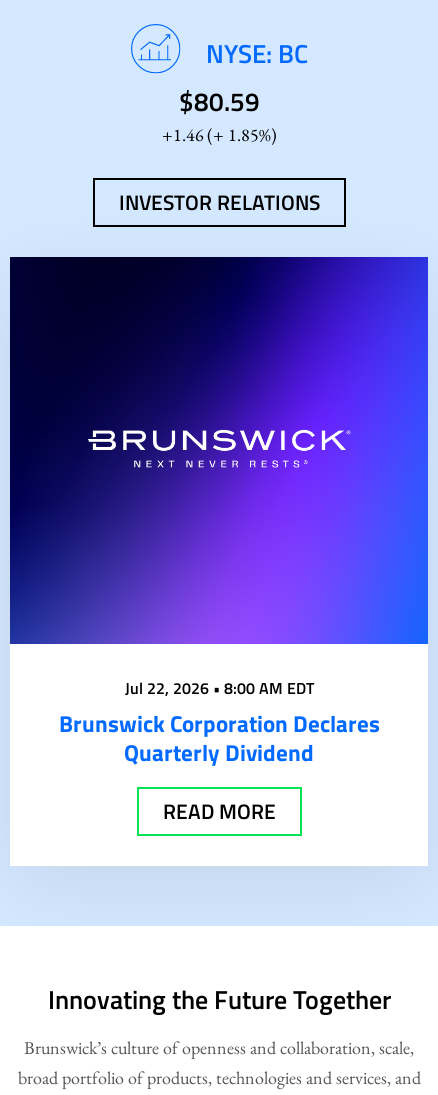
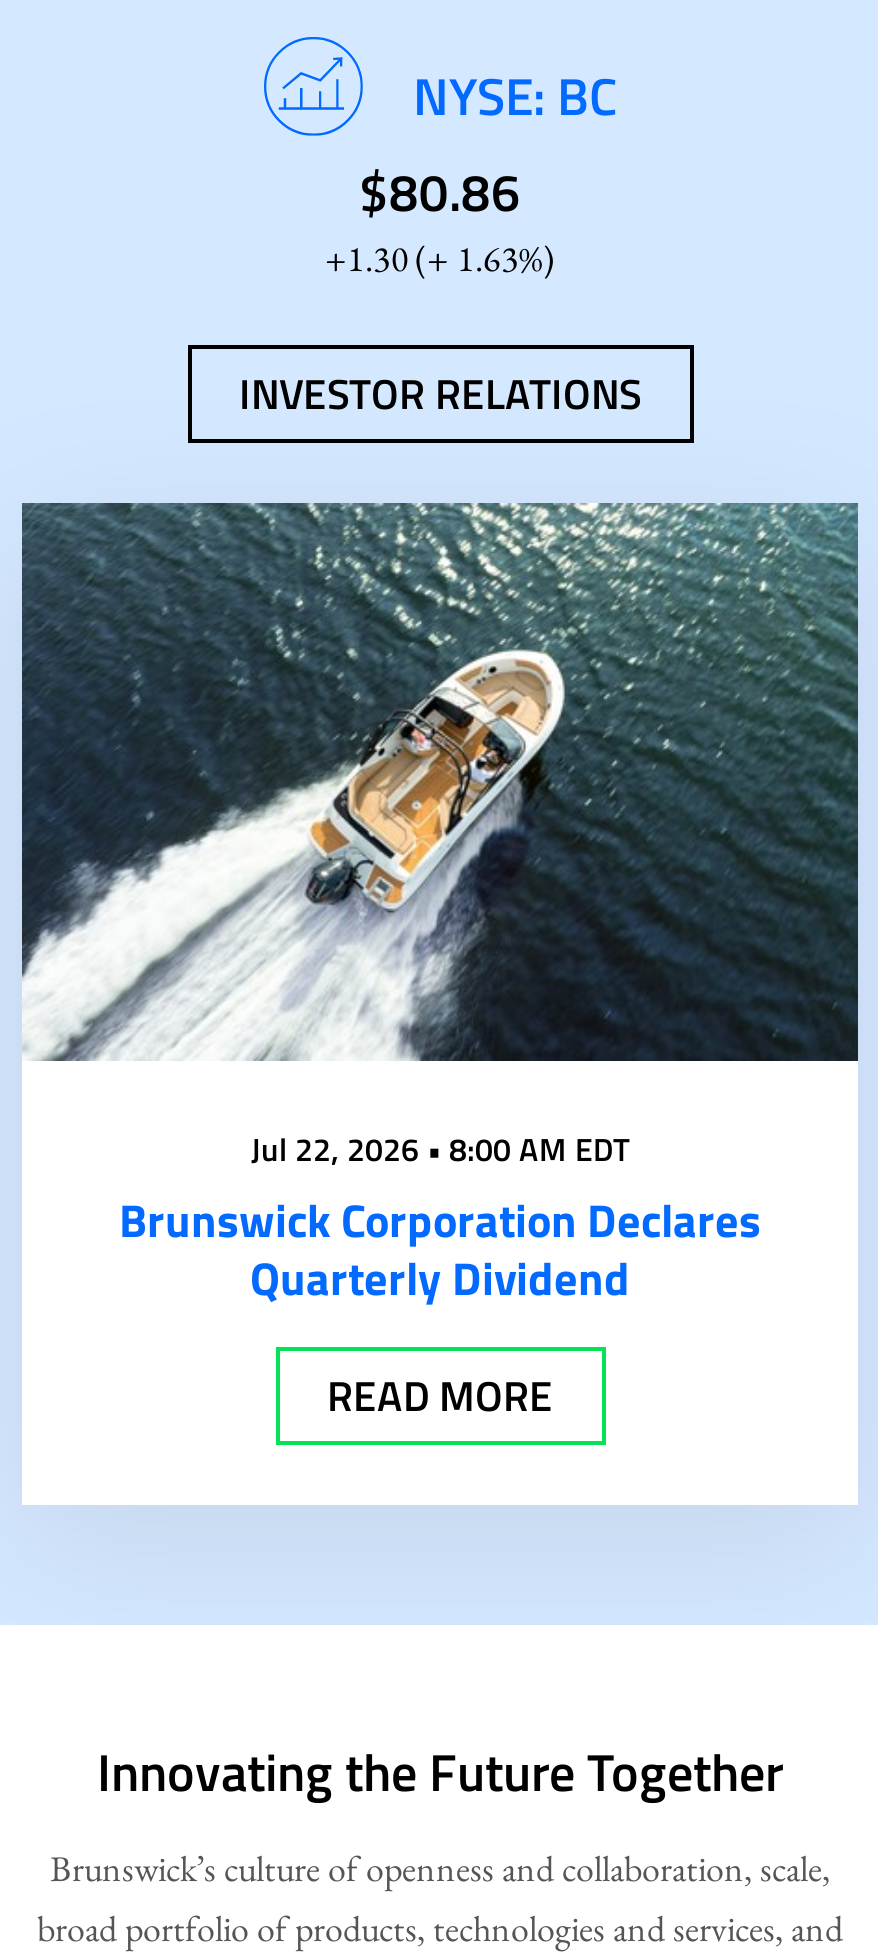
[178,82,259,121] $80.59 -> [359,153,521,231] $80.86
[172,123,212,146] 1.46 ( -> [347,235,427,281] 1.30 (
[227,123,276,146] 1.85%) -> [457,235,555,281] 1.63%)
[9,256,429,645] [image] -> [22,501,860,1063] [image]

